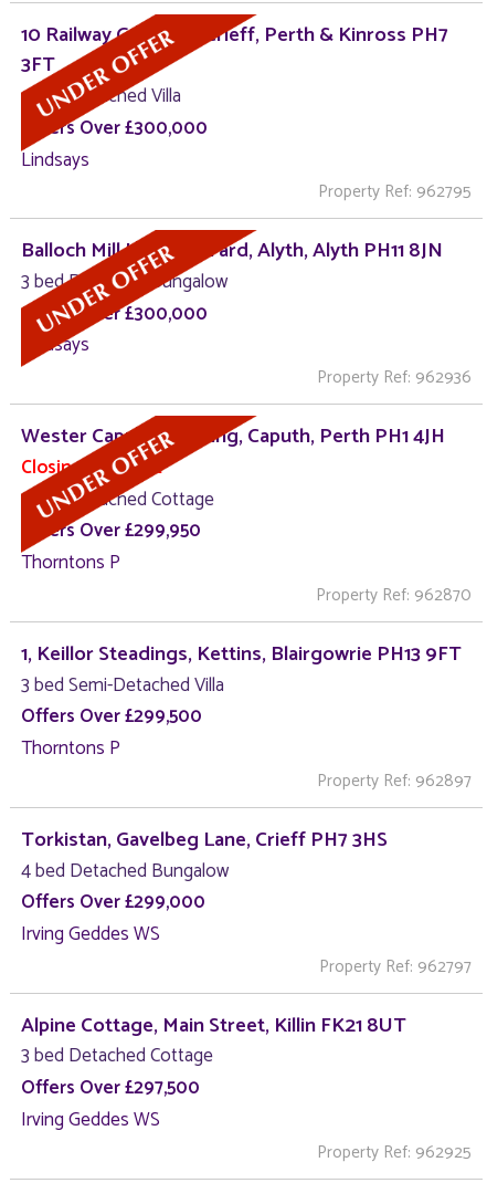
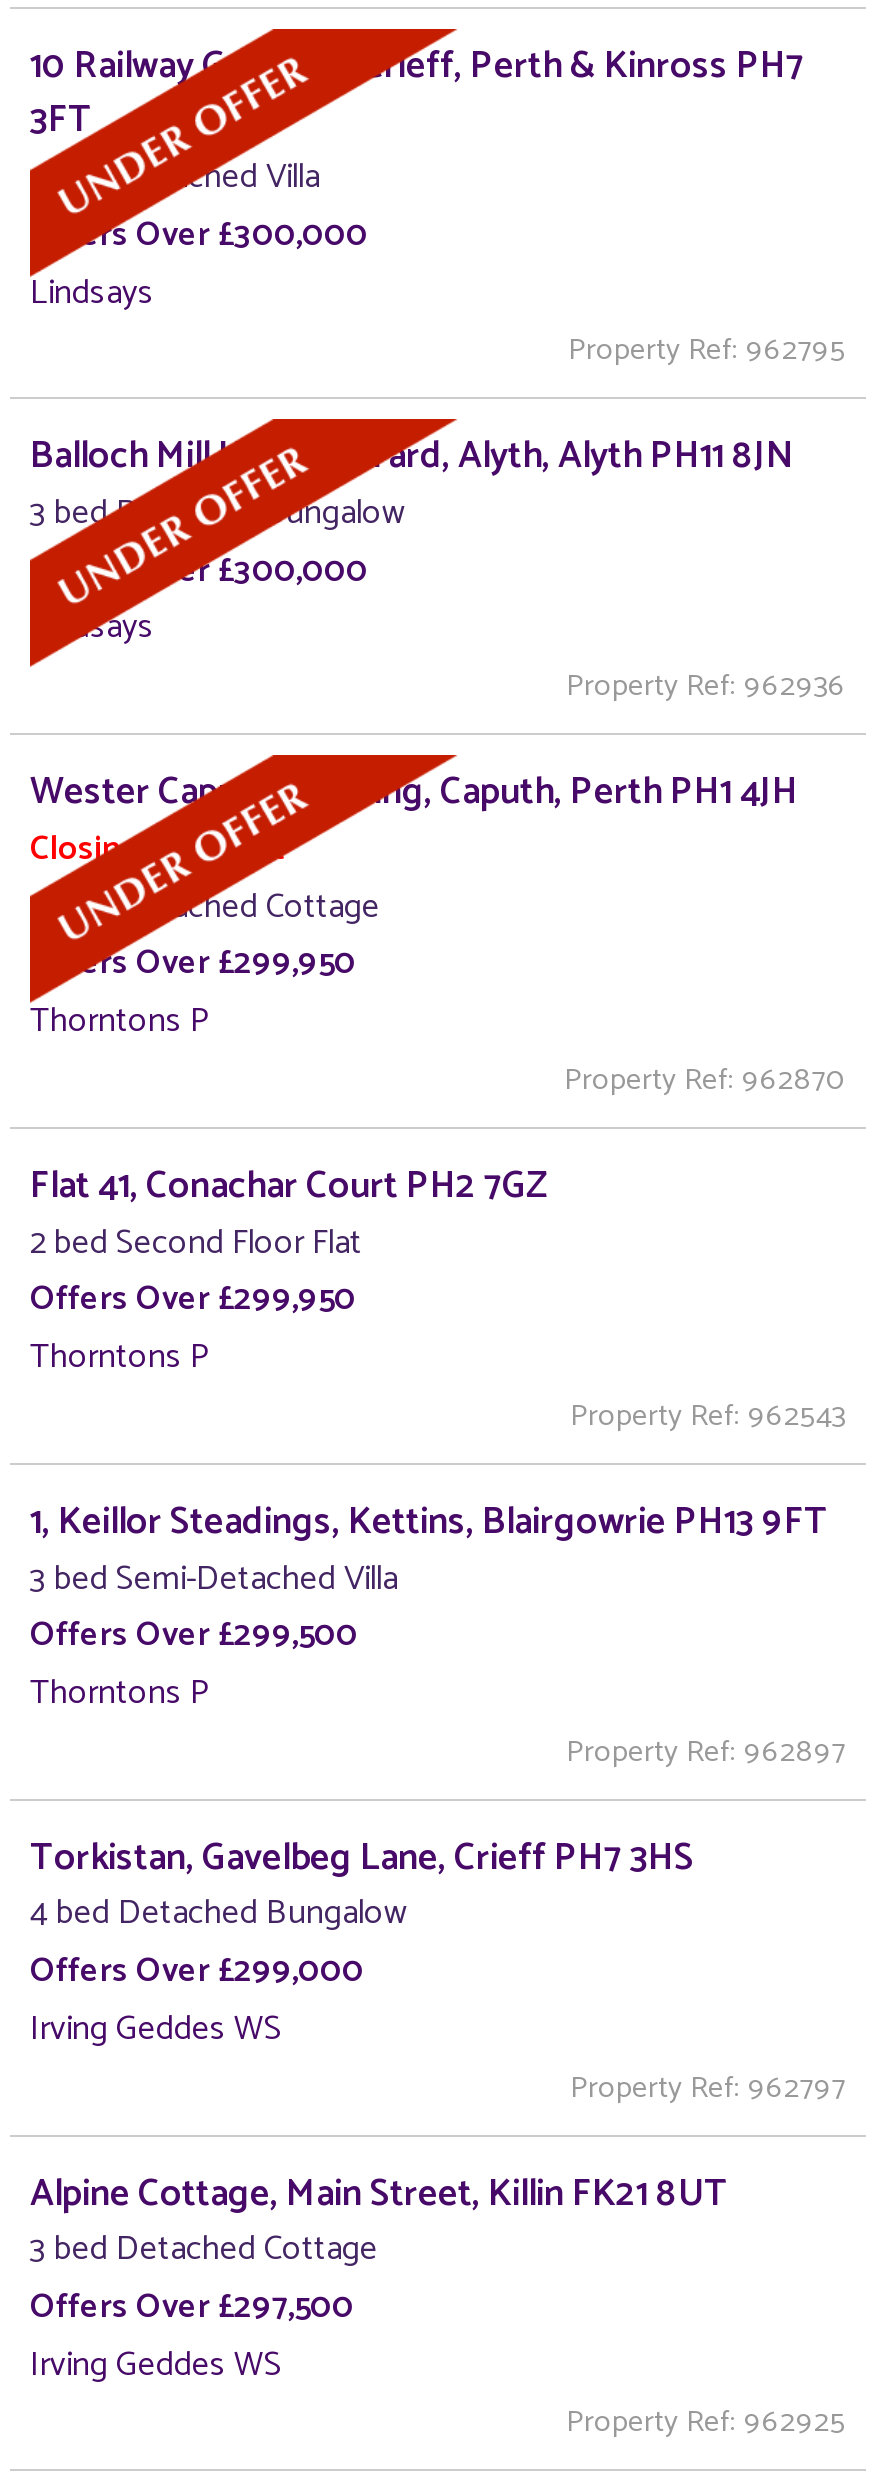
none -> [30,1155,846,1440] Flat 41, Conachar Court PH2 7GZ | 2 bed Second Floor Flat | Offers Over £299,950 | Thorntons P | Property Ref: 962543

